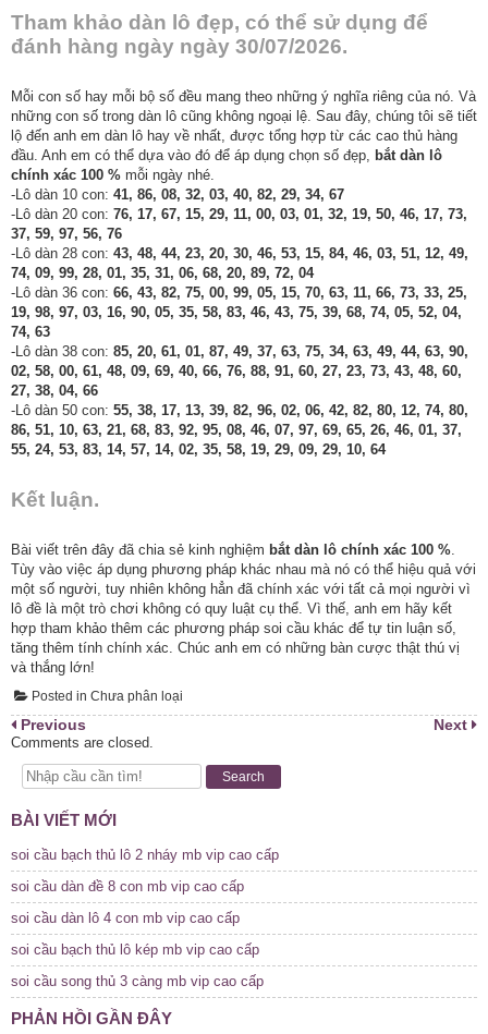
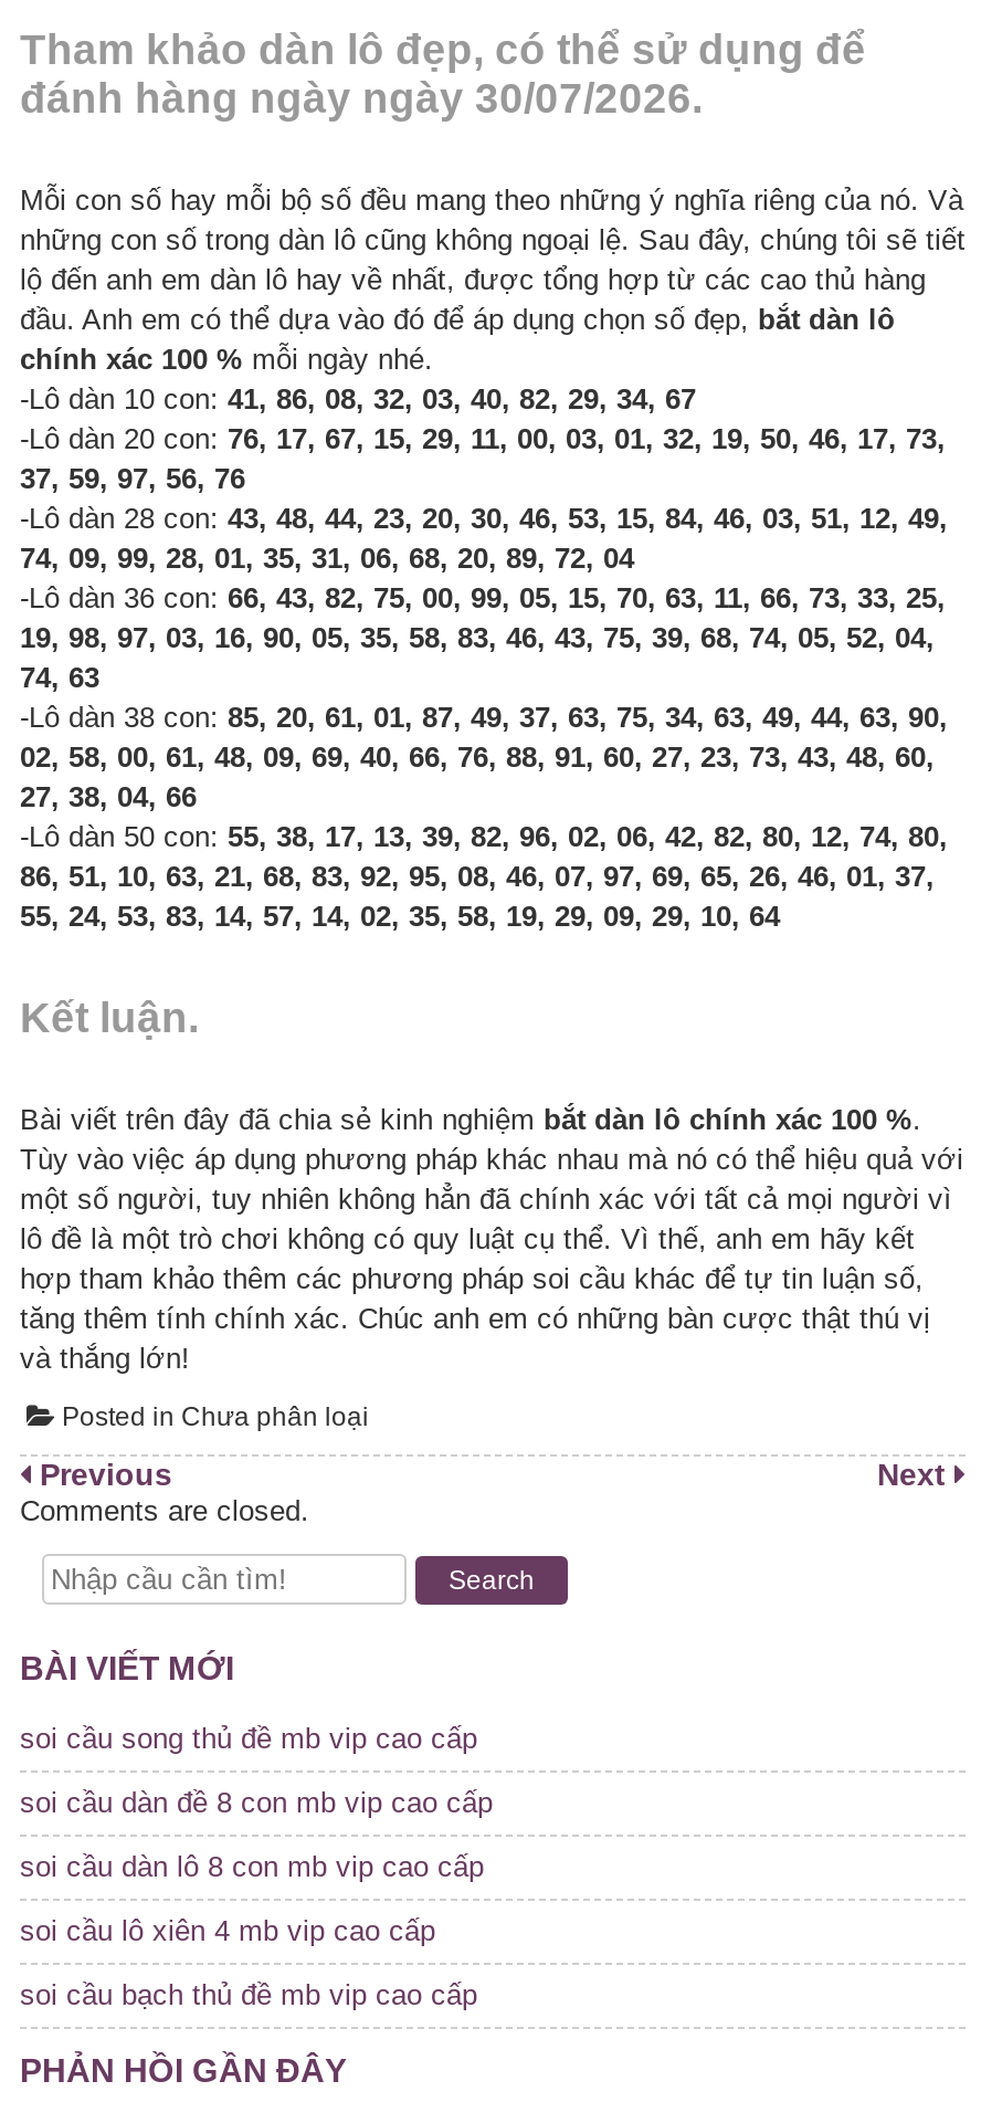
[11,847,279,863] soi cầu bạch thủ lô 2 nháy mb vip cao cấp -> [20,1722,477,1755] soi cầu song thủ đề mb vip cao cấp
[11,910,240,926] soi cầu dàn lô 4 con mb vip cao cấp -> [20,1850,484,1884] soi cầu dàn lô 8 con mb vip cao cấp
[11,942,259,958] soi cầu bạch thủ lô kép mb vip cao cấp -> [20,1915,435,1948] soi cầu lô xiên 4 mb vip cao cấp
[11,973,264,990] soi cầu song thủ 3 càng mb vip cao cấp -> [20,1979,477,2012] soi cầu bạch thủ đề mb vip cao cấp

